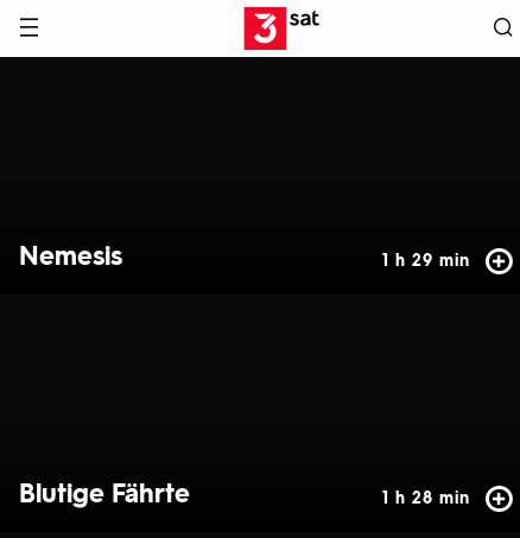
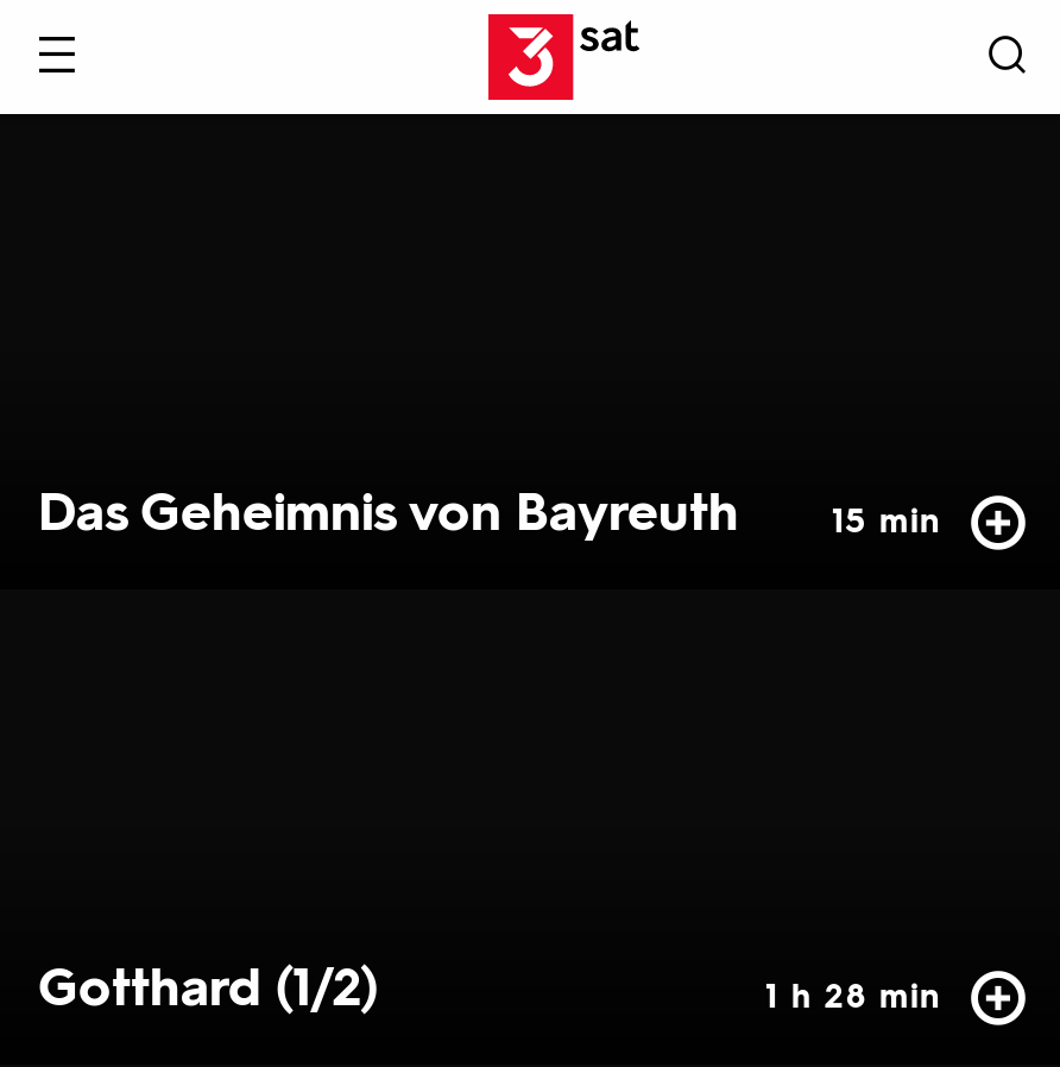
[19,240,470,272] Nemesis | 1 h 29 min -> [38,480,941,544] Das Geheimnis von Bayreuth | 15 min
[19,477,190,509] Blutige Fährte -> [38,955,378,1019] Gotthard (1/2)

